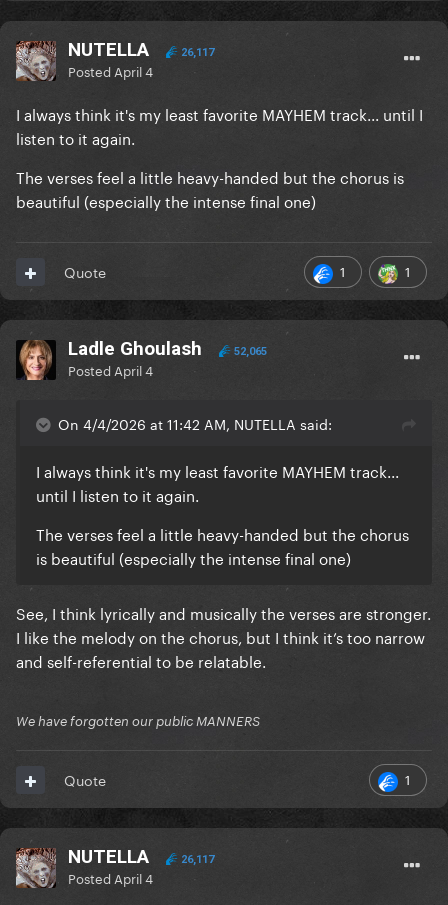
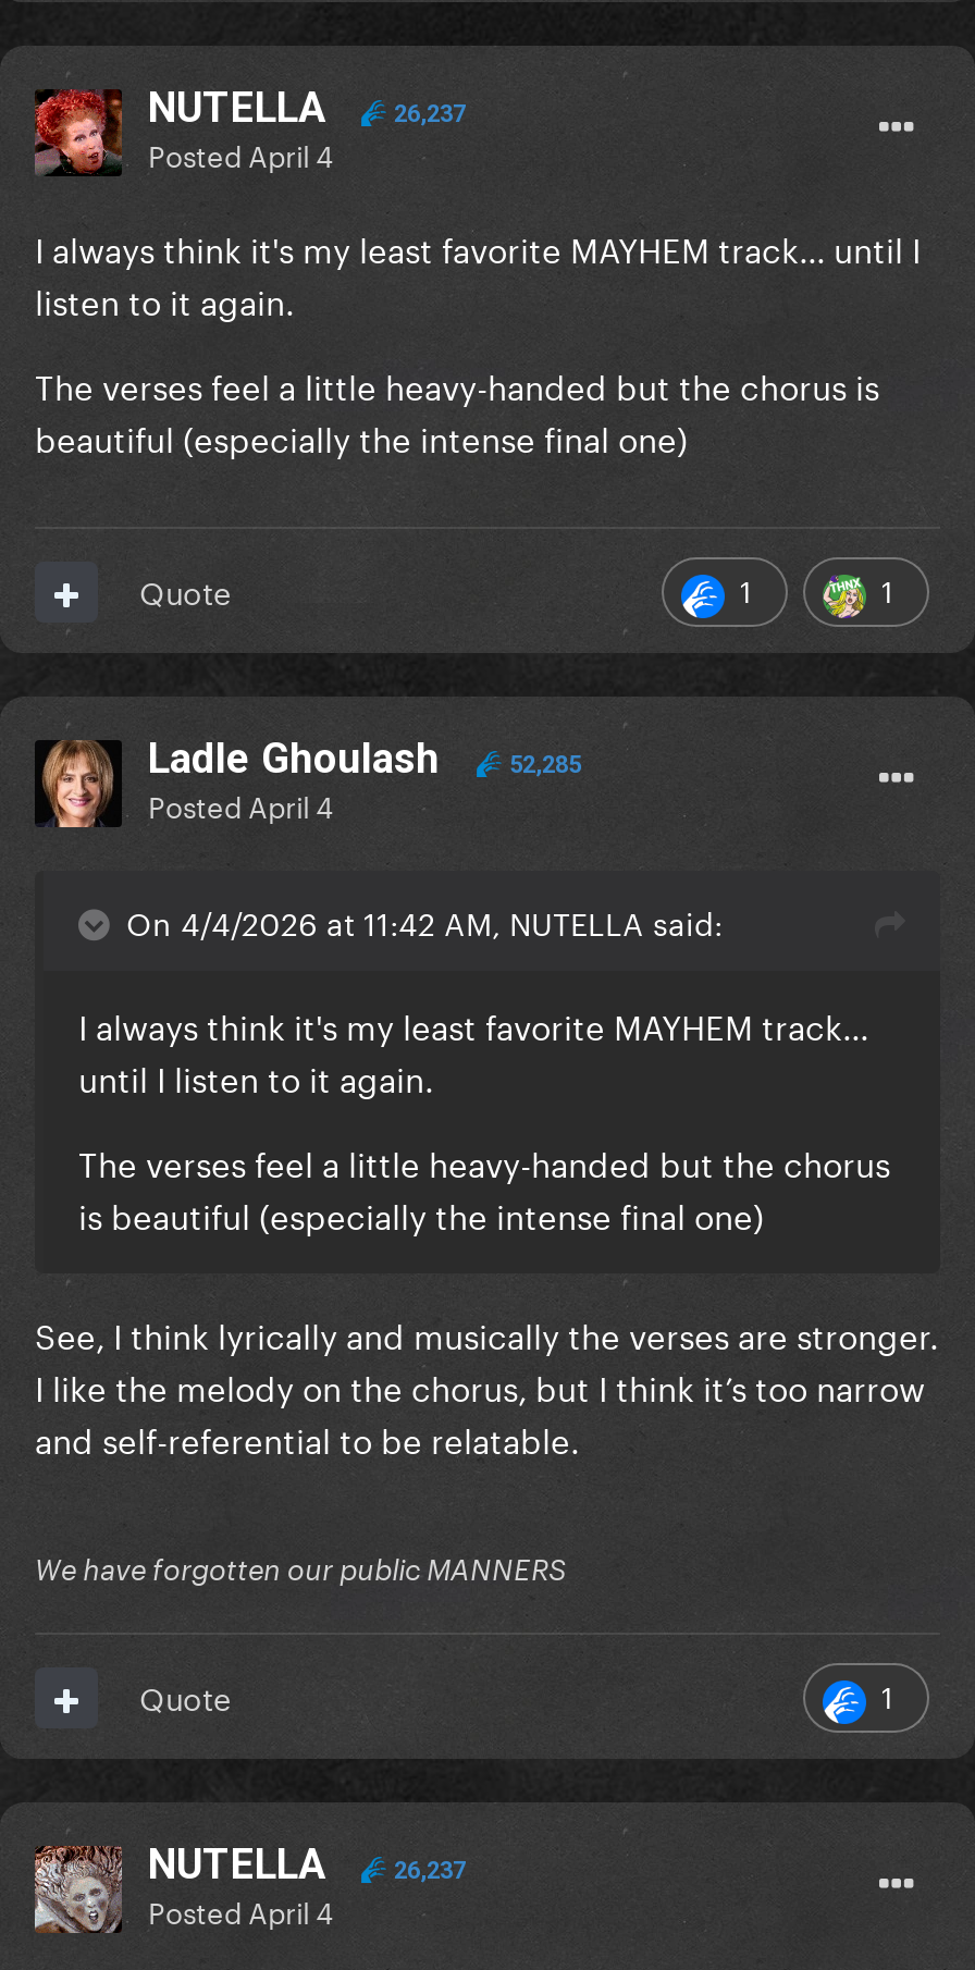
[15,40,57,82] [image] -> [35,87,124,178] [image]
[178,46,214,59] 26,117 -> [387,101,466,129] 26,237
[231,345,267,358] 52,065 -> [503,752,581,780] 52,285
[178,853,214,866] 26,117 -> [387,1858,466,1886] 26,237

